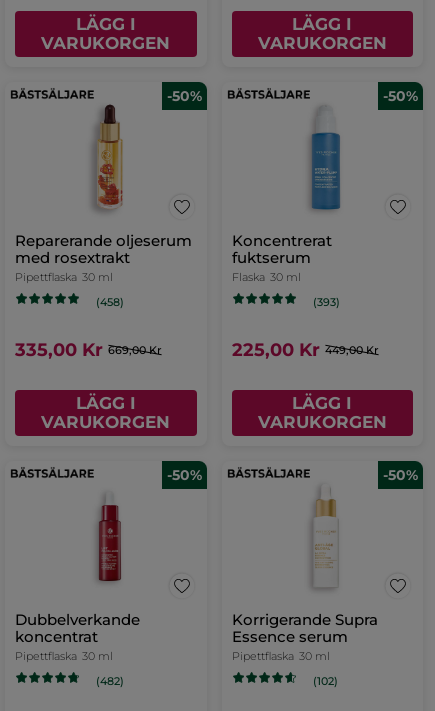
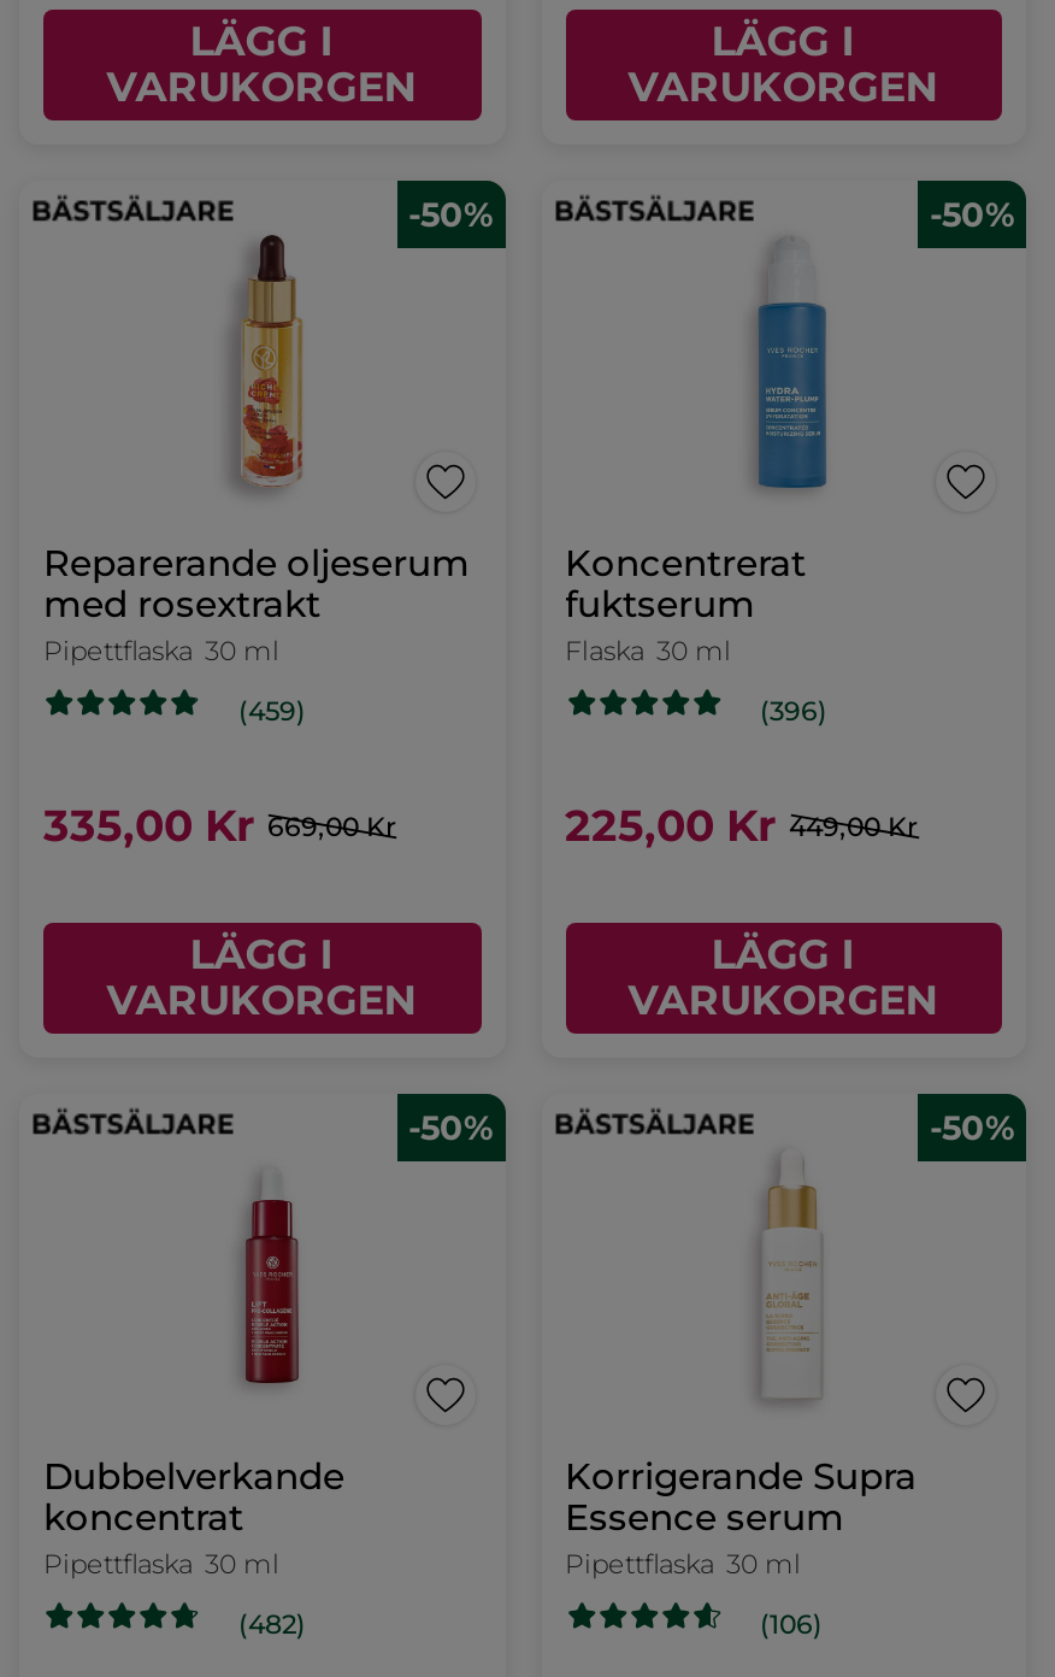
[96,295,124,309] (458) -> [238,695,306,729] (459)
[312,295,339,309] (393) -> [760,695,827,729] (396)
[312,674,337,688] (102) -> [760,1608,823,1642] (106)

